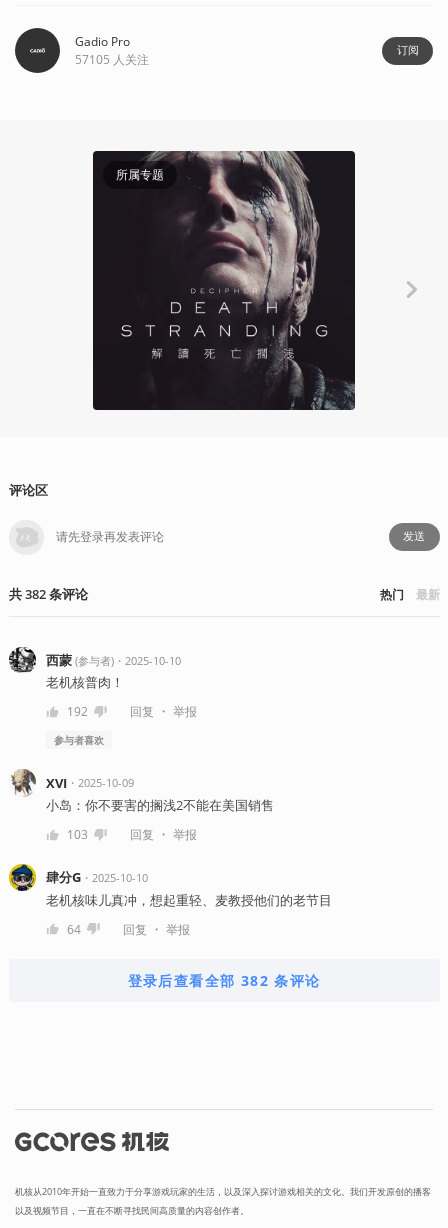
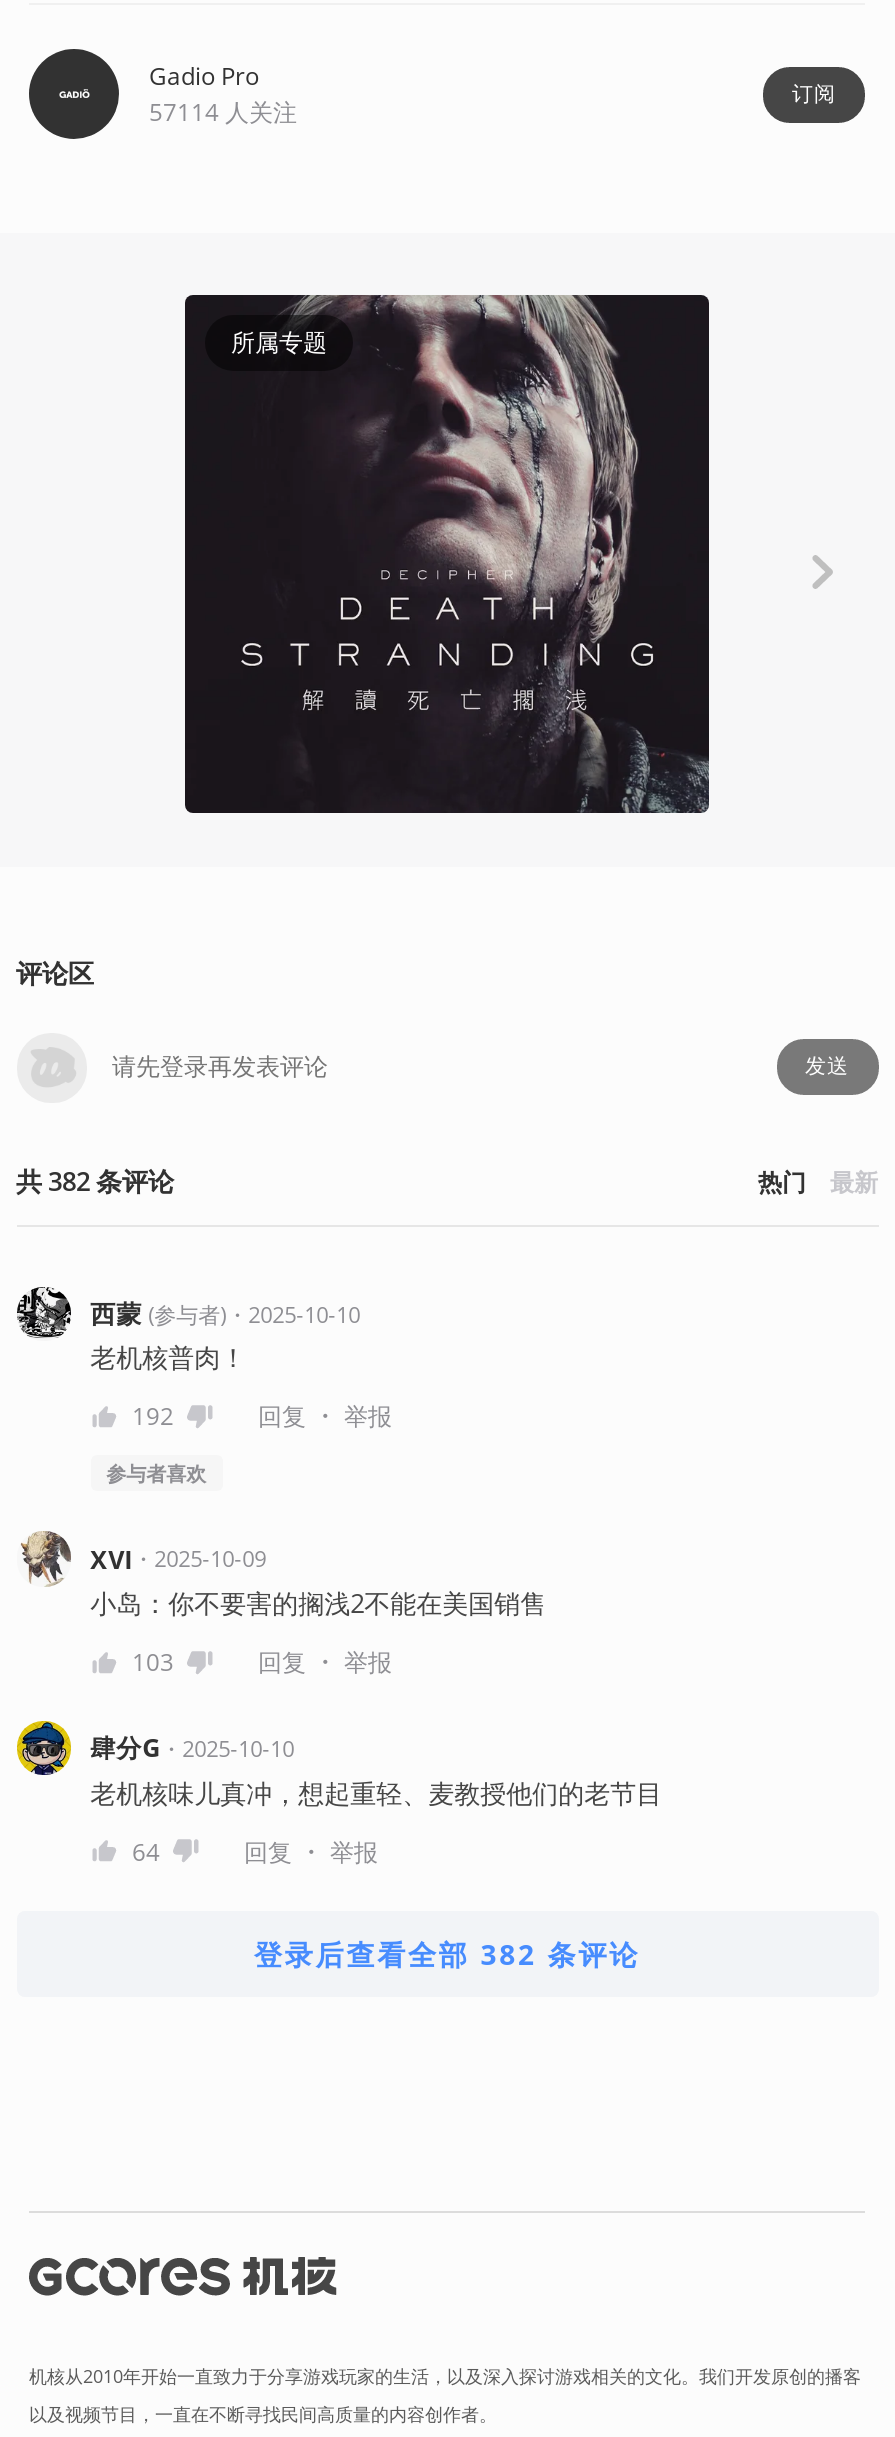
[75,51,149,68] 57105人关注 -> [149,95,297,129] 57114人关注

